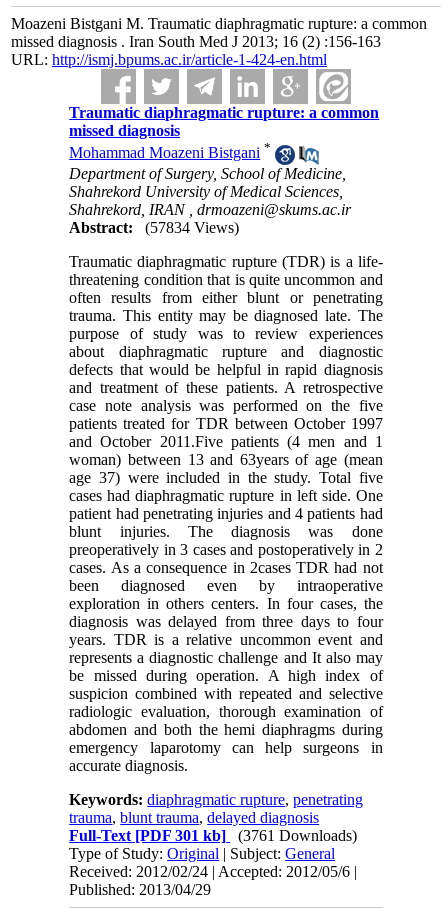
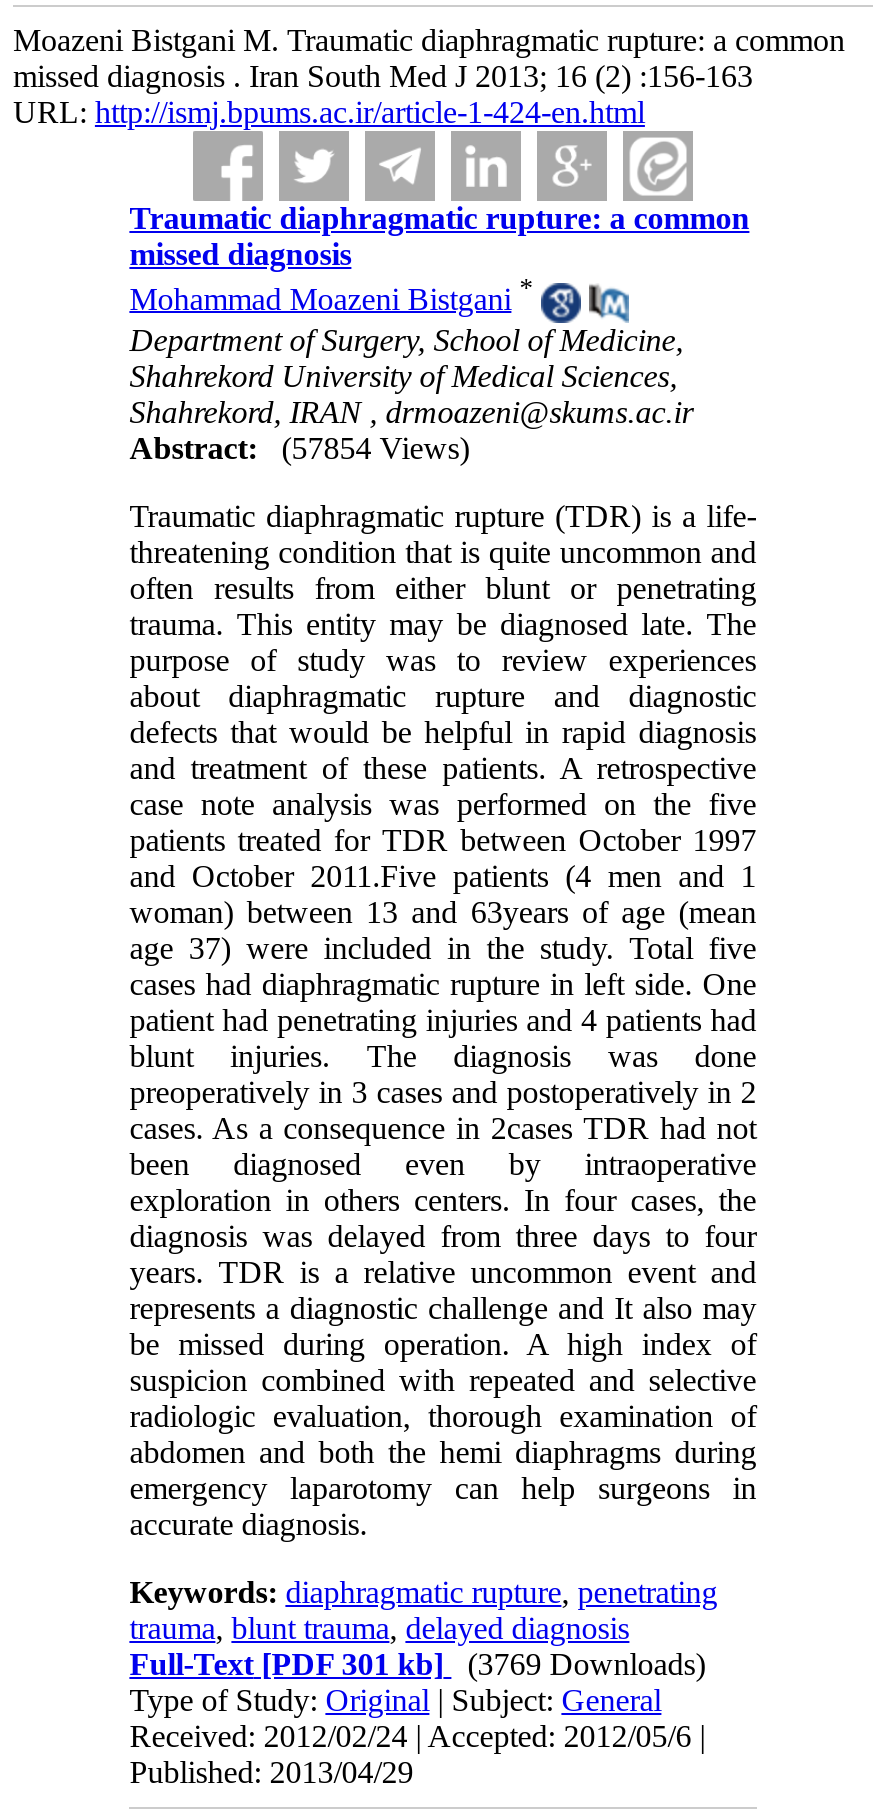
[69,219,239,236] Abstract: (57834 Views) -> [129,430,469,464] Abstract: (57854 Views)
[69,827,357,844] Full-Text [PDF 301 kb] (3761 Downloads) -> [129,1646,705,1680] Full-Text [PDF 301 kb] (3769 Downloads)

